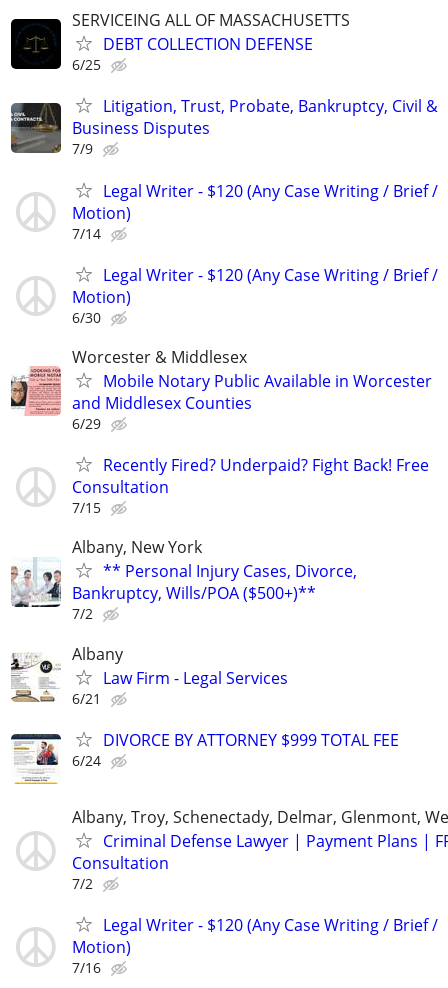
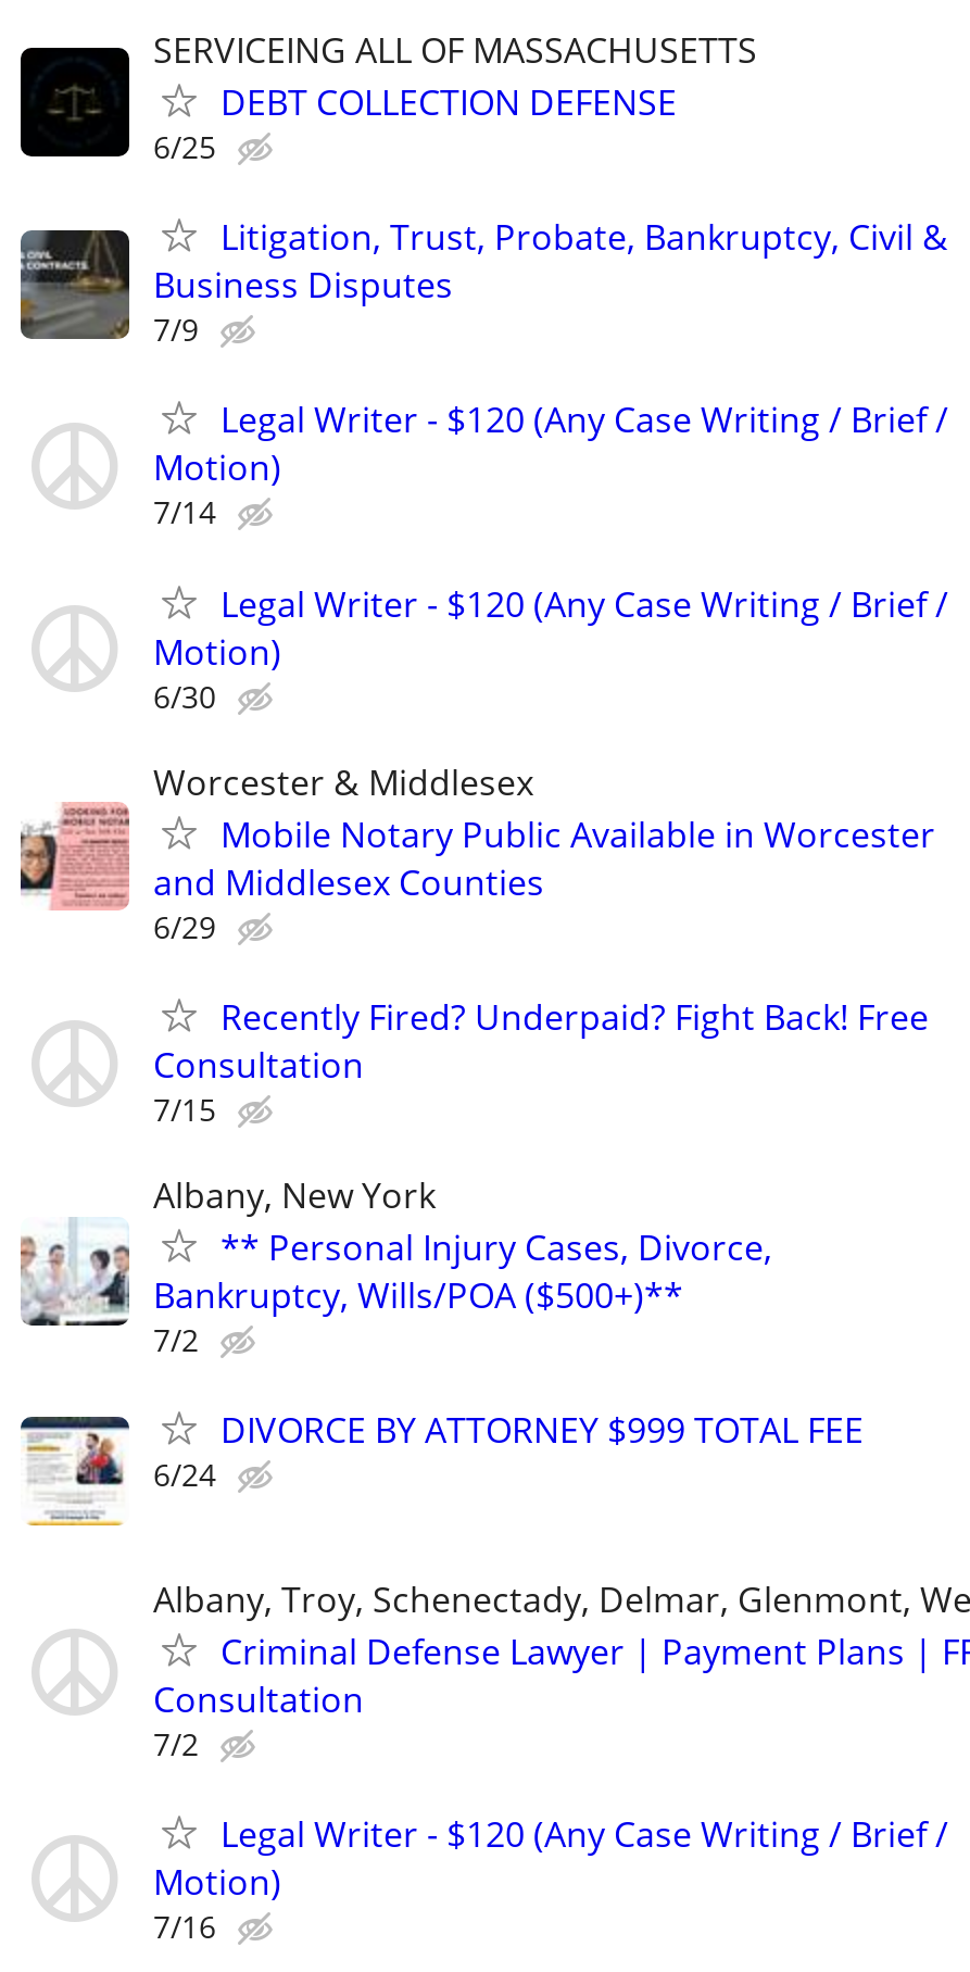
[11,642,288,707] [image] | Albany | Law Firm - Legal Services | 6/21 -> none

